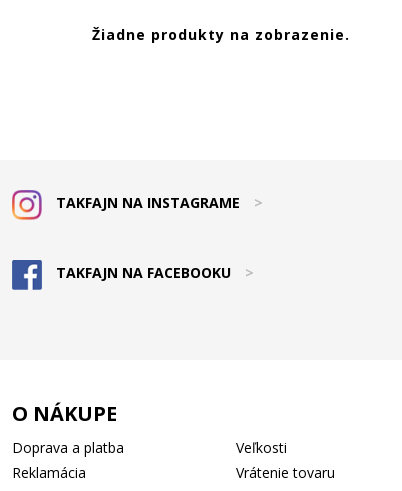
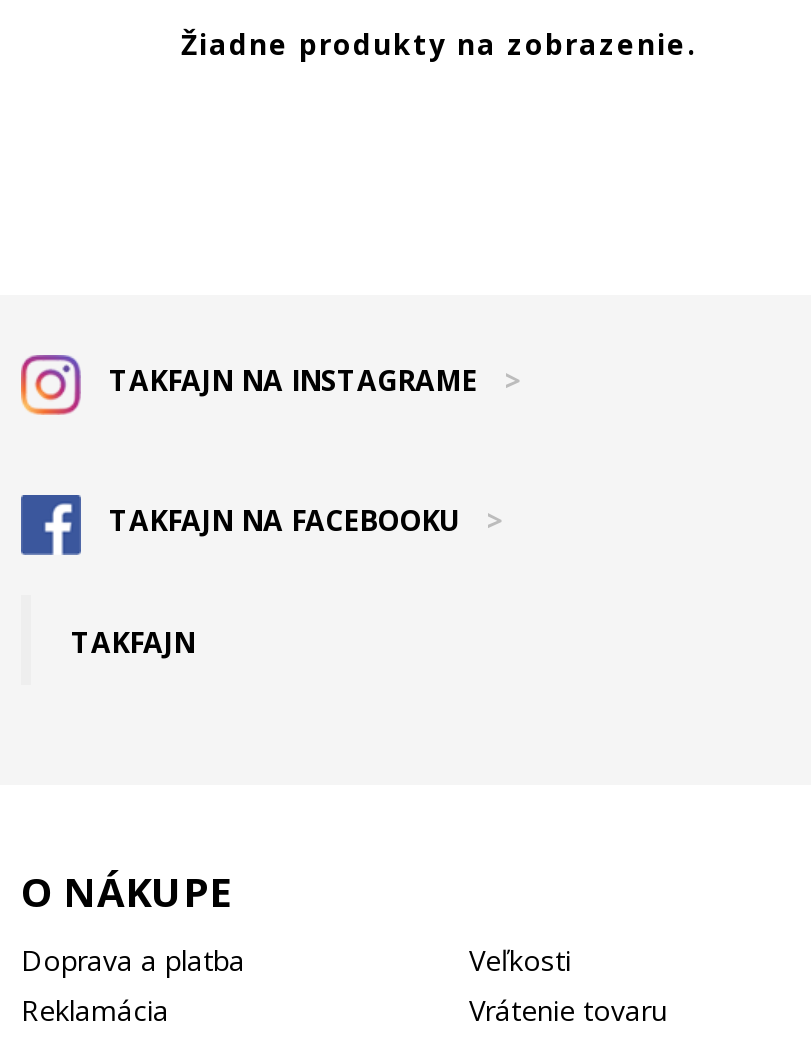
none -> [71,622,195,660] TAKFAJN

